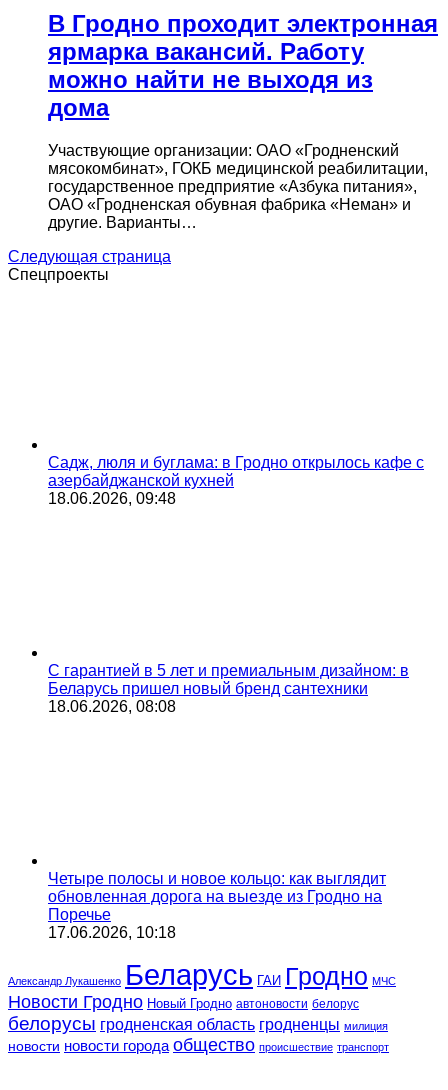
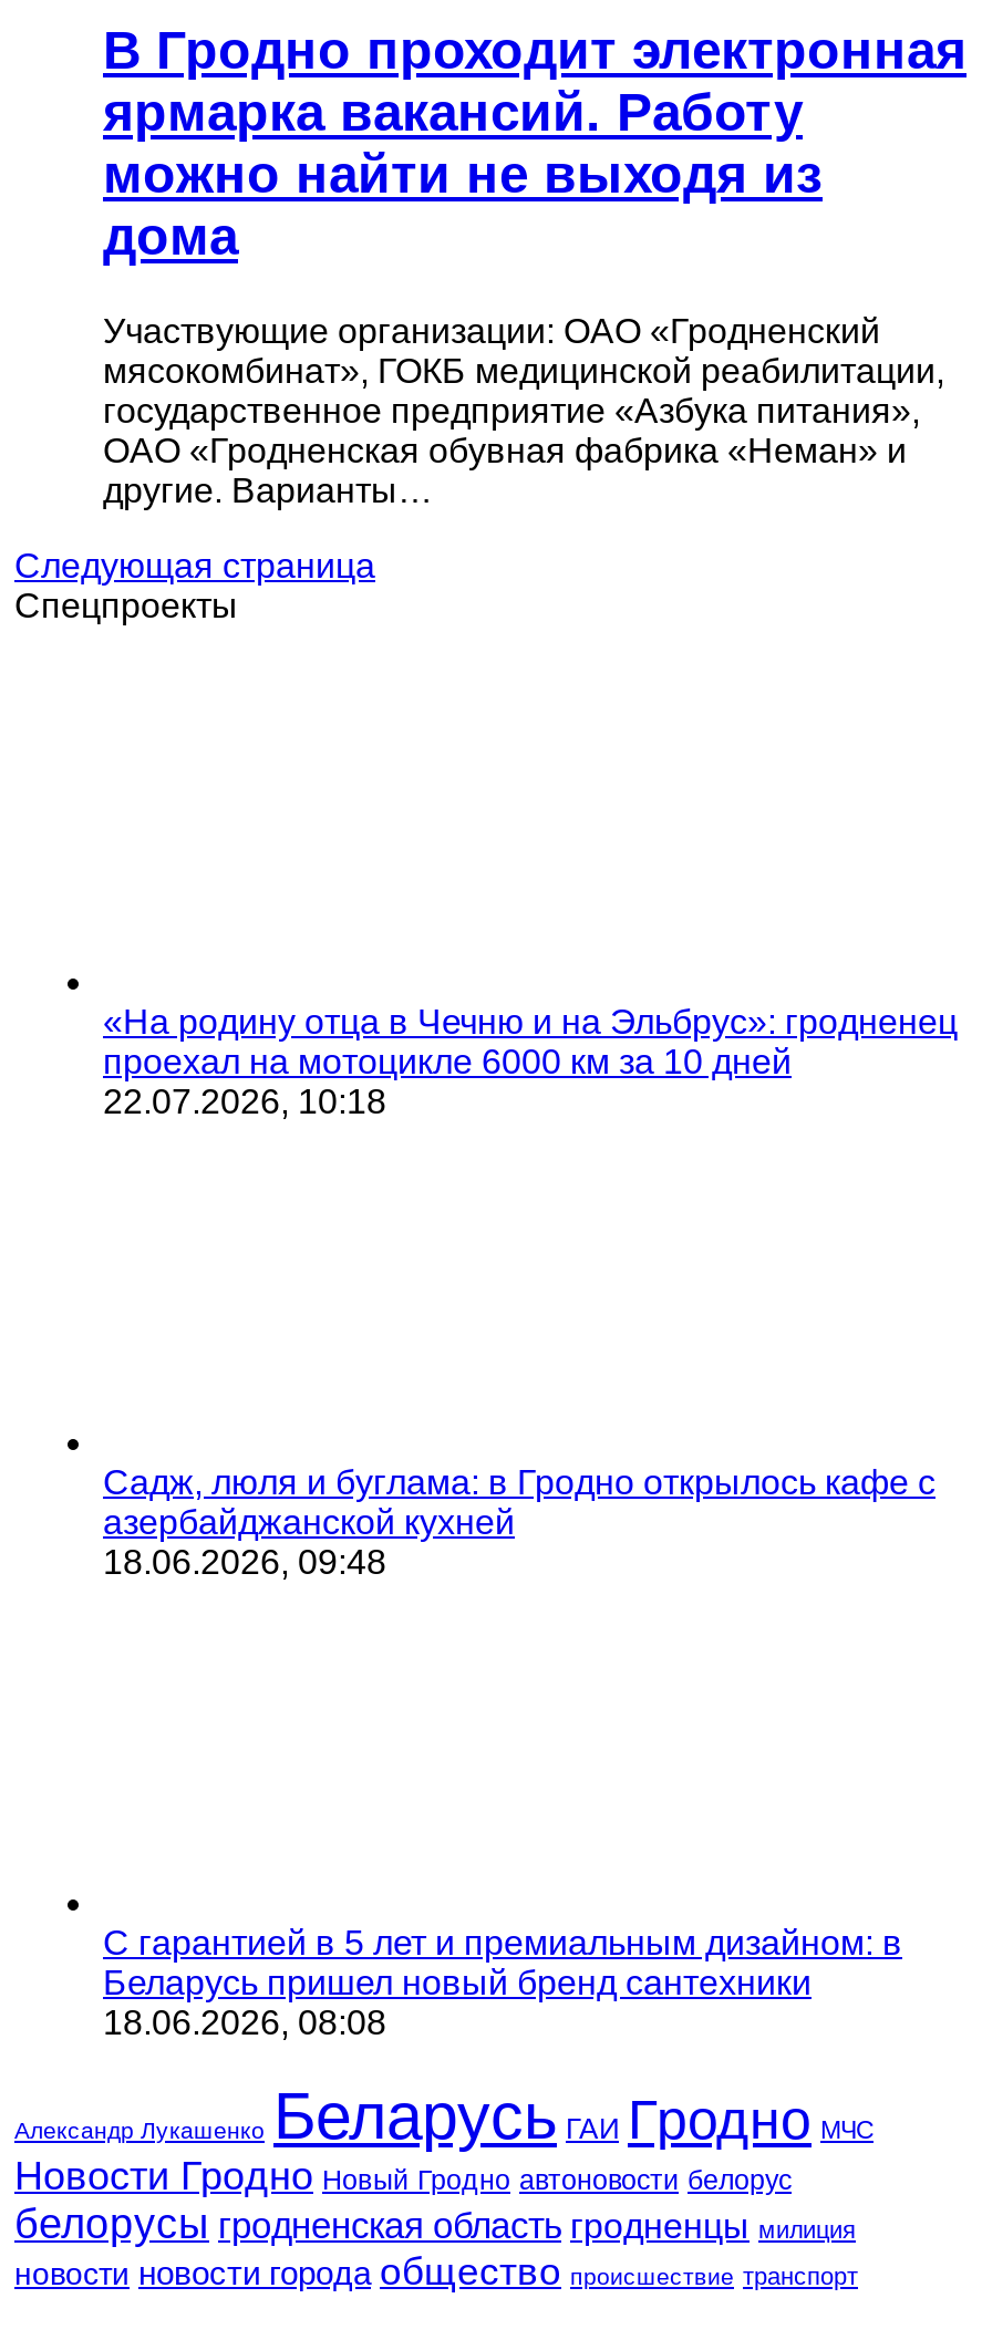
none -> [103,1003,958,1120] «На родину отца в Чечню и на Эльбрус»: гродненец | проехал на мотоцикле 6000 км за 10 дней | 22.07.2026, 10:18
moved [48,454,424,715] -> [103,1463,936,2041]: Садж, люля и буглама: в Гродно открылось кафе с | азербайджанской кухней | 18.06.2026, 09:48 | С гарантией в 5 лет и премиальным дизайном: в | Беларусь пришел новый бренд сантехники | 18.06.2026, 08:08
[48,870,386,941] Четыре полосы и новое кольцо: как выглядит | обновленная дорога на выезде из Гродно на | Поречье | 17.06.2026, 10:18 -> none

